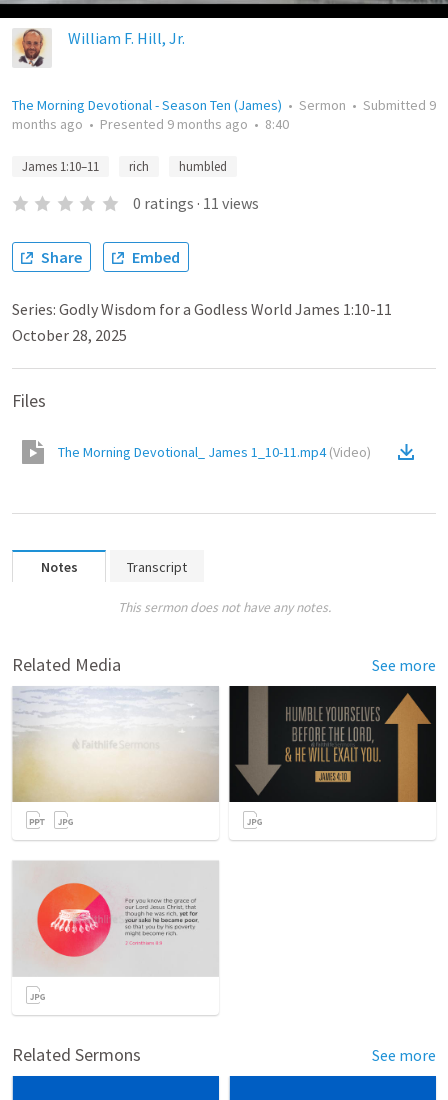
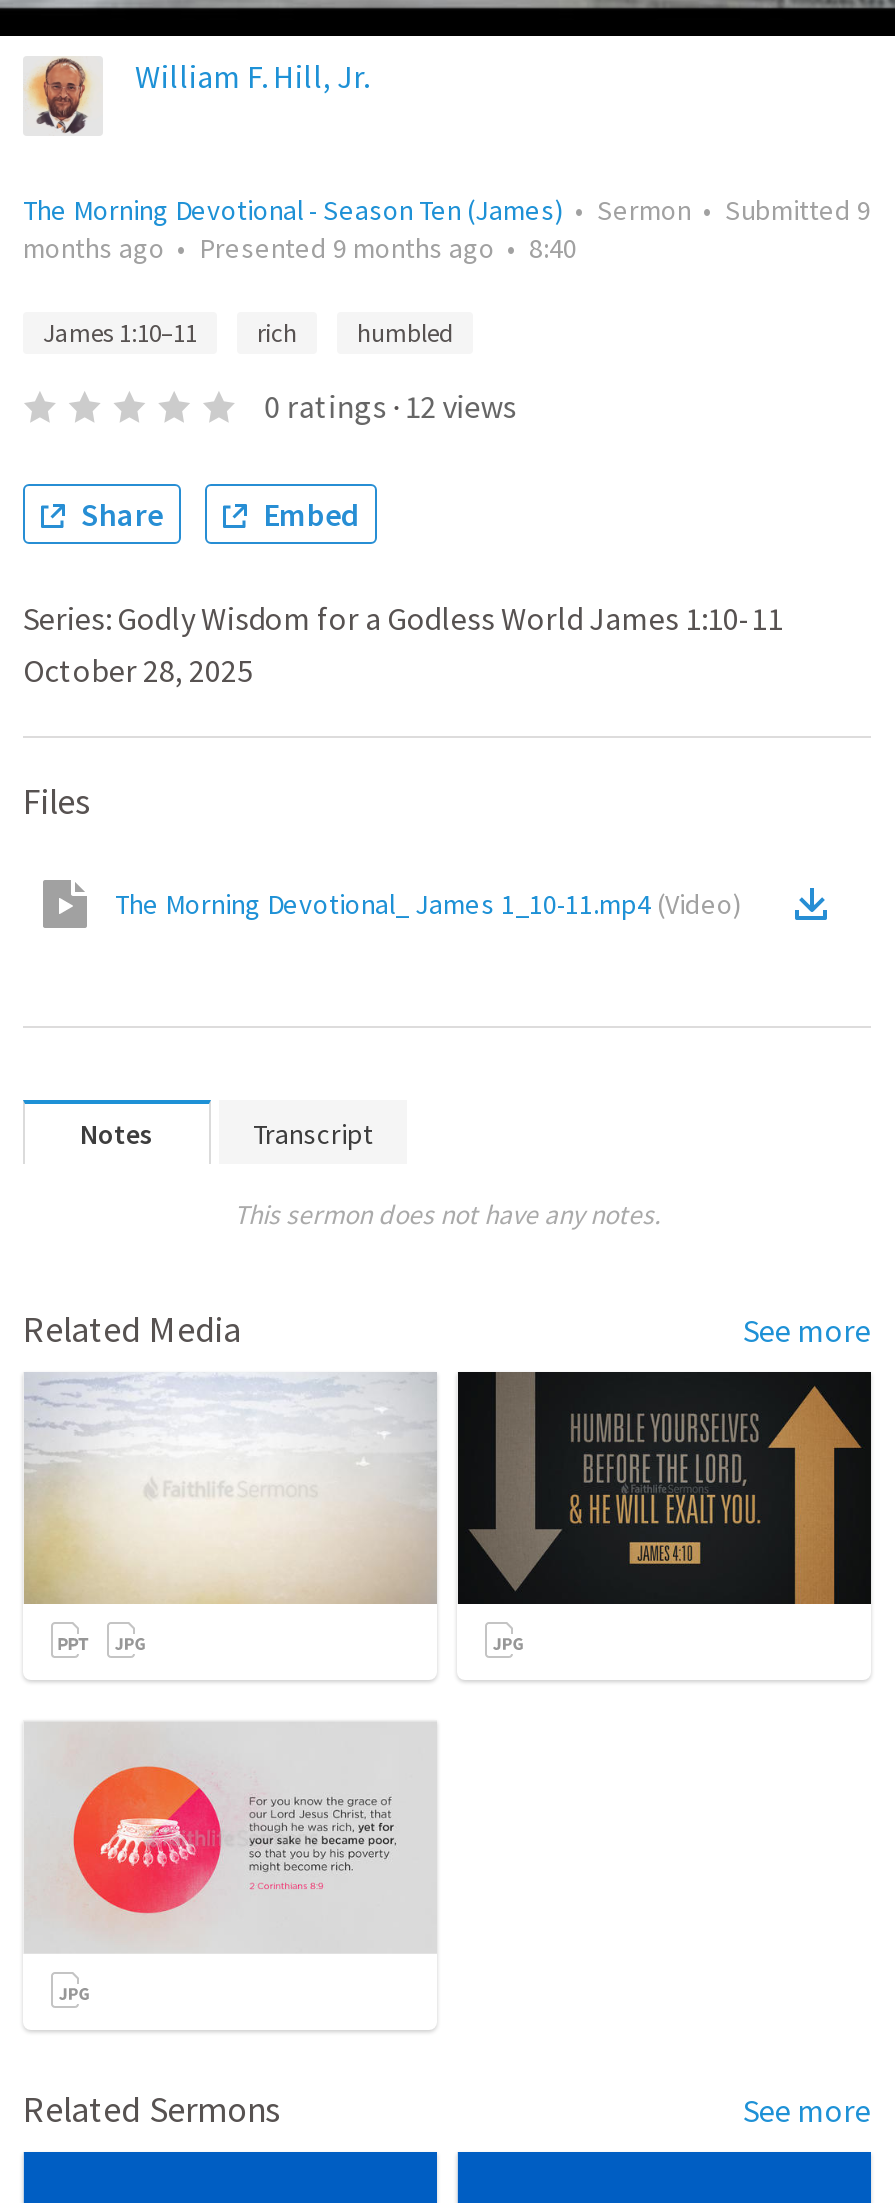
[133,193,259,213] 0 ratings · 11 views -> [264,386,516,426] 0 ratings · 12 views

